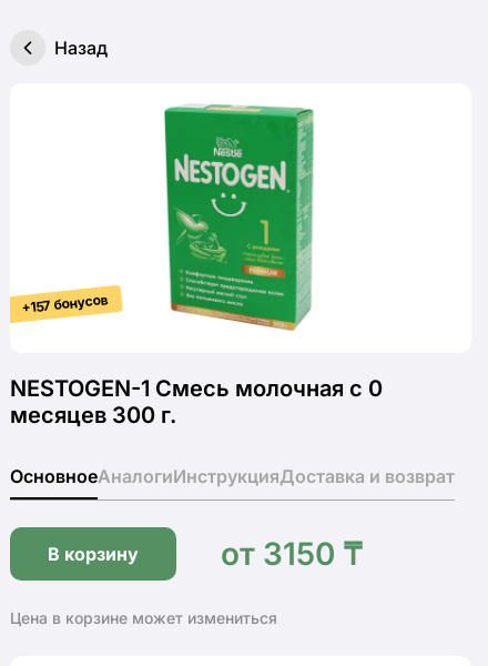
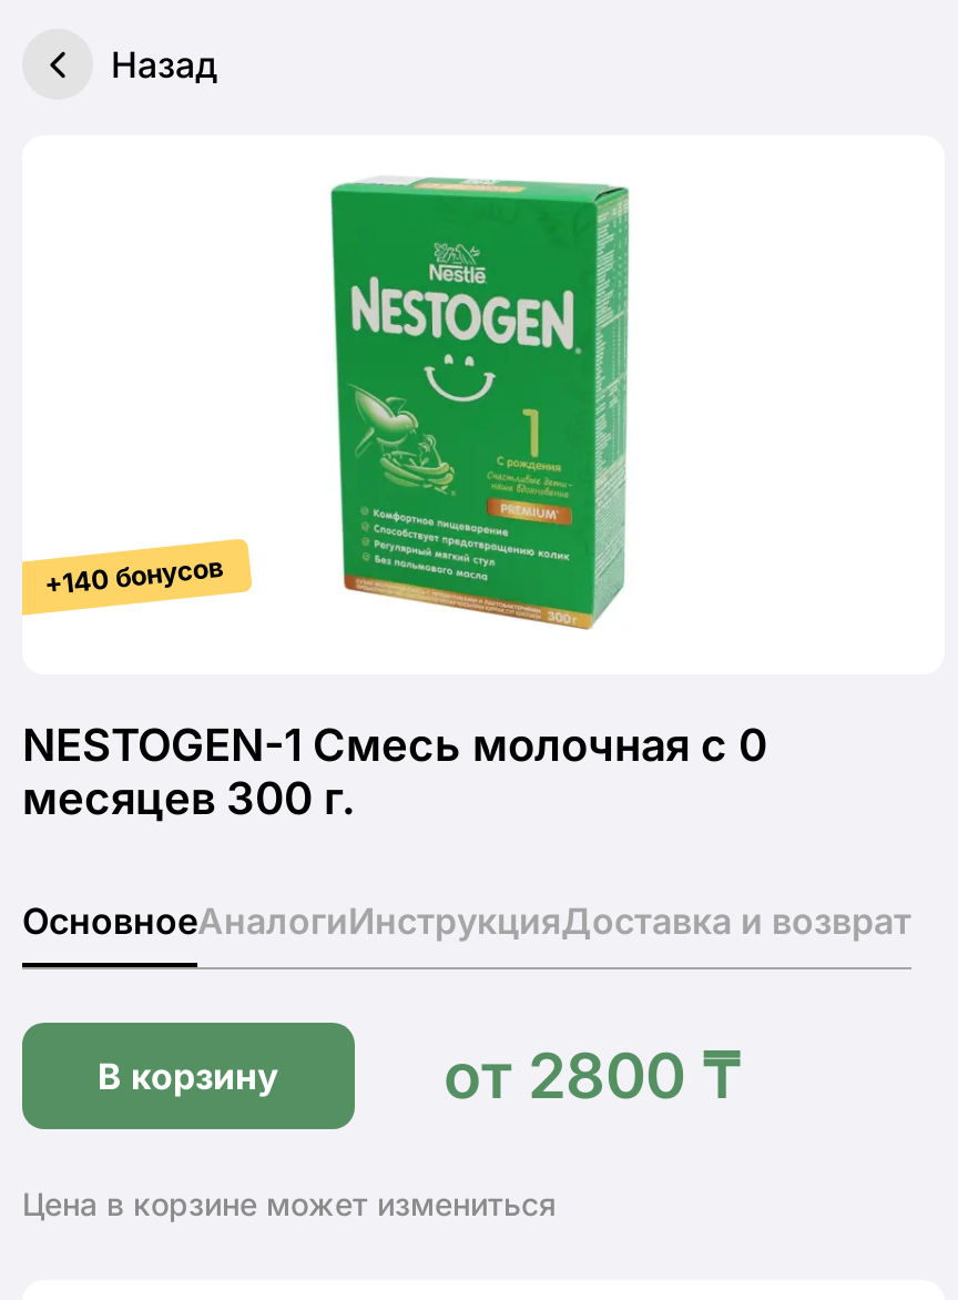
[20,290,109,316] +157 бонусов -> [43,549,225,601] +140 бонусов
[221,535,363,572] от 3150 ₸ -> [444,1038,741,1113] от 2800 ₸

